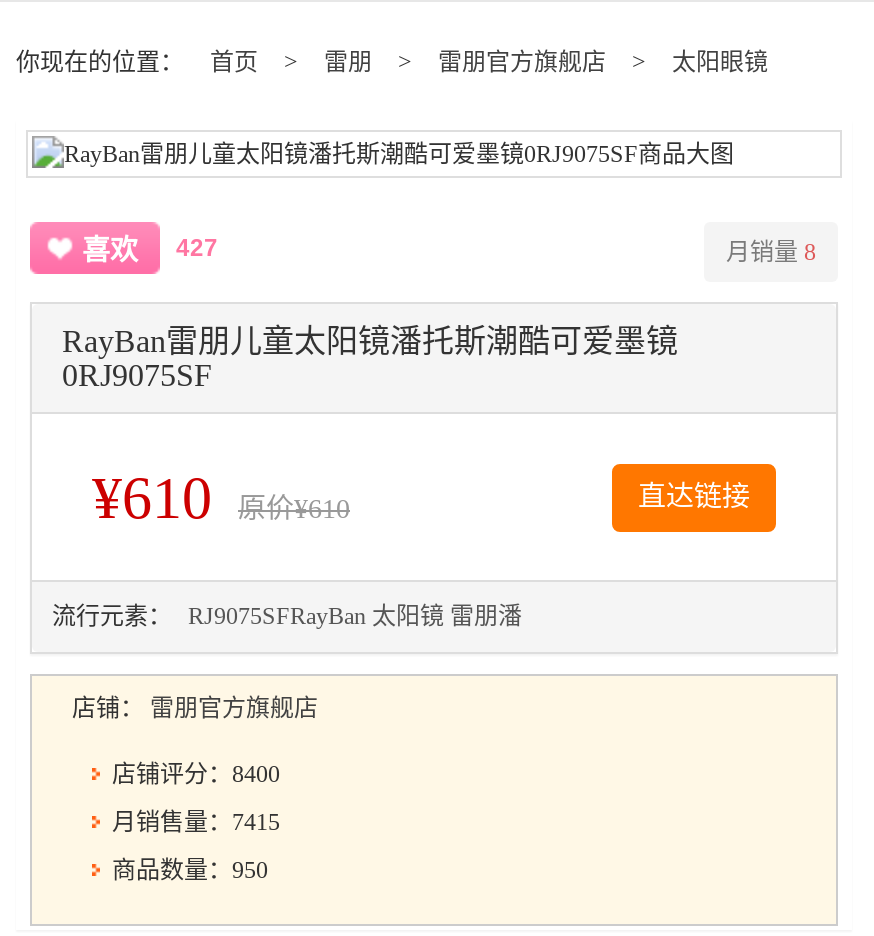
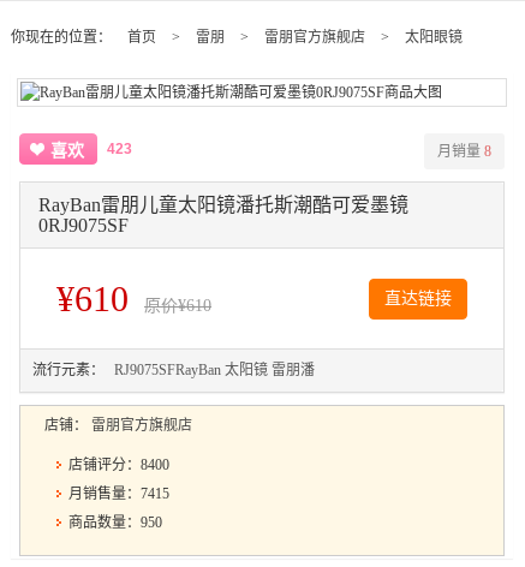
[82,234,218,266] 喜欢 427 -> [50,141,132,160] 喜欢 423

